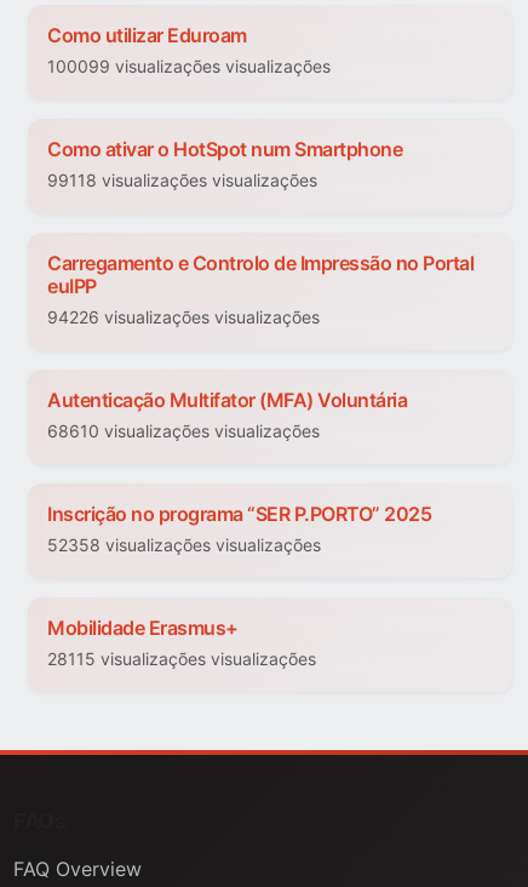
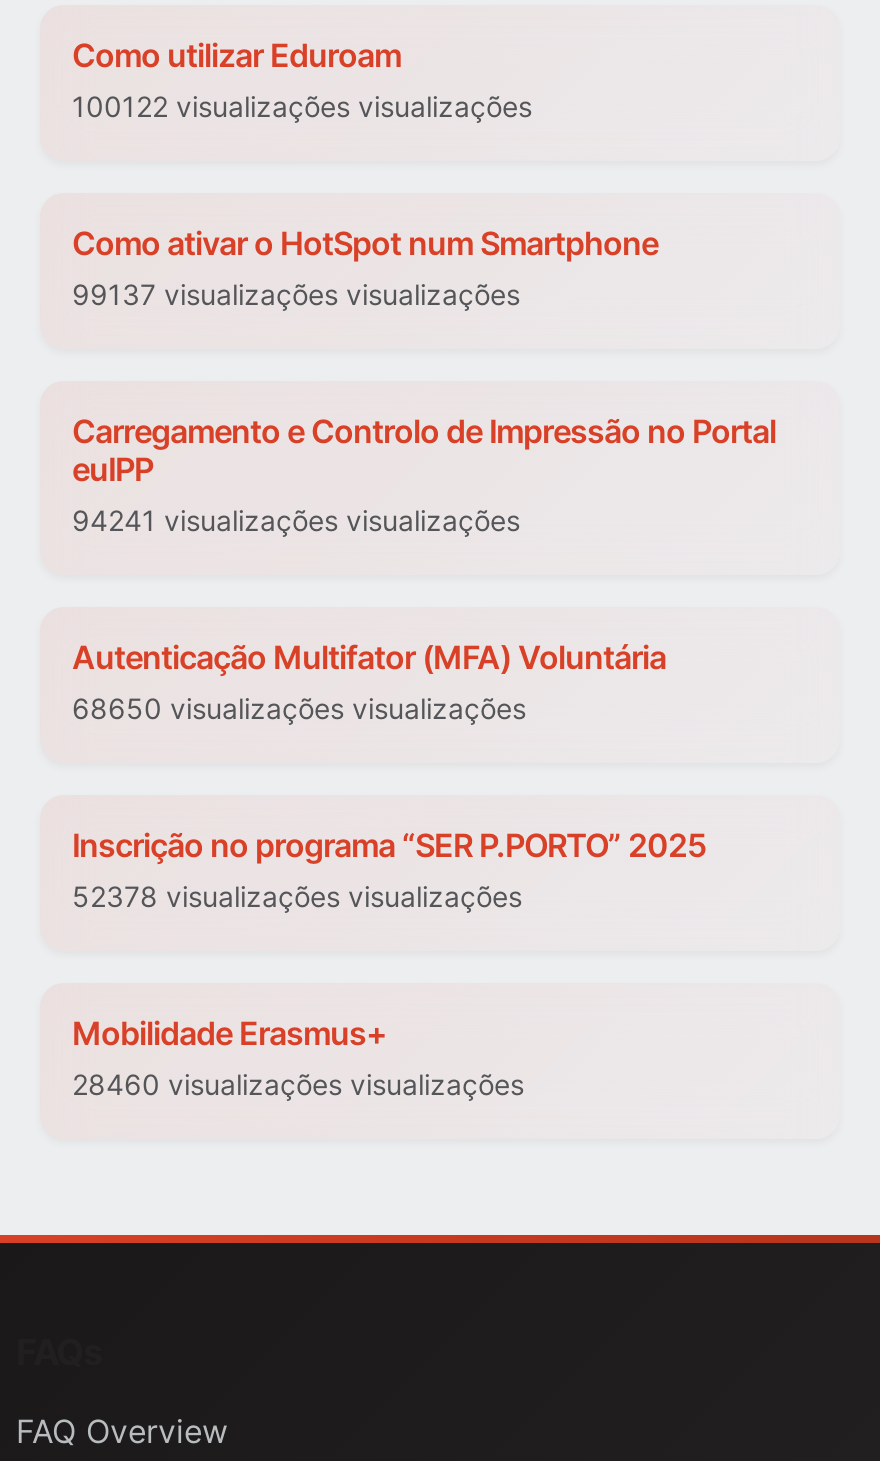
[47,56,331,77] 100099 visualizações visualizações -> [72,90,532,124] 100122 visualizações visualizações
[47,170,317,191] 99118 visualizações visualizações -> [72,278,520,312] 99137 visualizações visualizações
[47,307,320,328] 94226 visualizações visualizações -> [72,504,520,538] 94241 visualizações visualizações
[47,421,320,442] 68610 visualizações visualizações -> [72,692,526,726] 68650 visualizações visualizações
[47,535,321,556] 52358 visualizações visualizações -> [72,880,522,914] 52378 visualizações visualizações
[47,649,316,669] 28115 visualizações visualizações -> [72,1068,524,1102] 28460 visualizações visualizações

